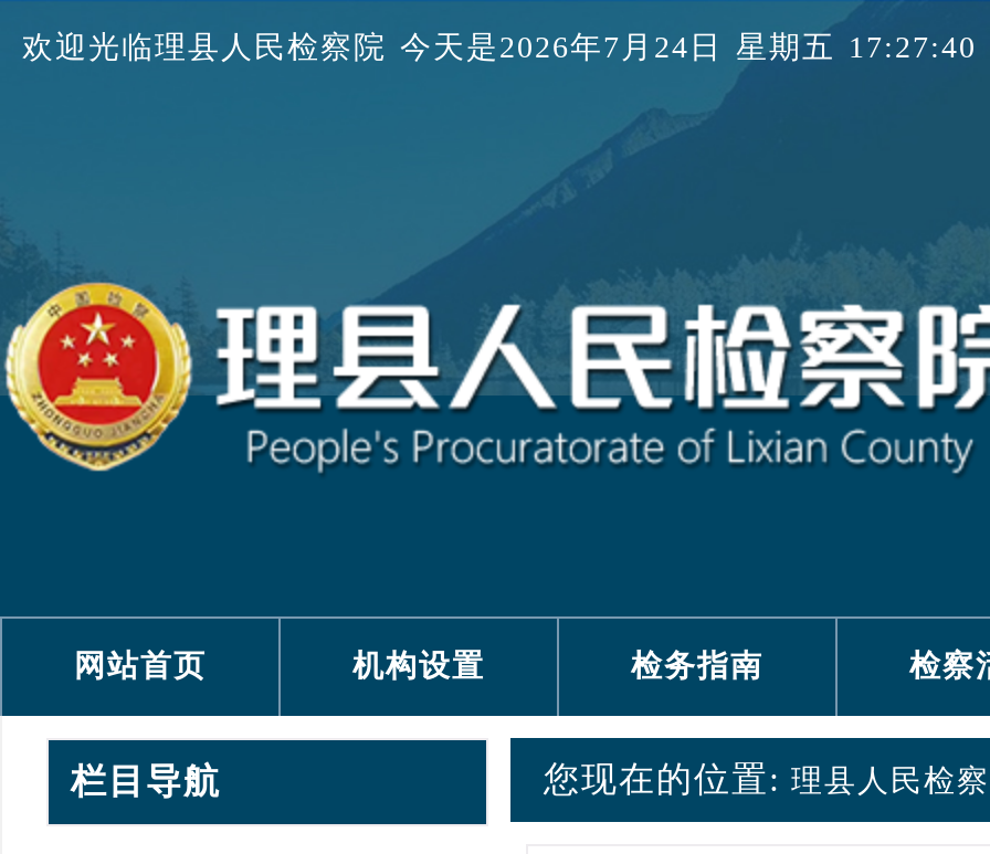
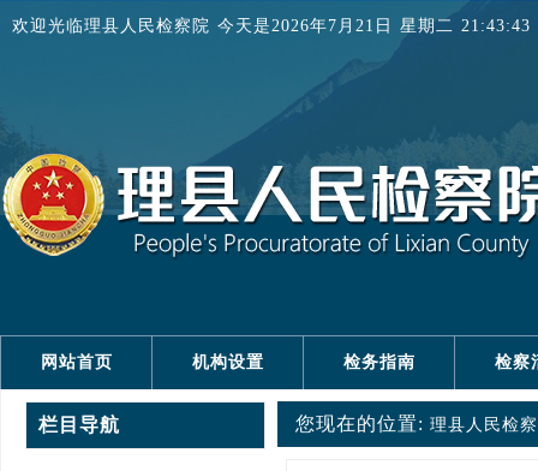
[22,31,977,64] 欢迎光临理县人民检察院 今天是2026年7月24日 星期五 17:27:40 -> [12,17,531,35] 欢迎光临理县人民检察院 今天是2026年7月21日 星期二 21:43:43

